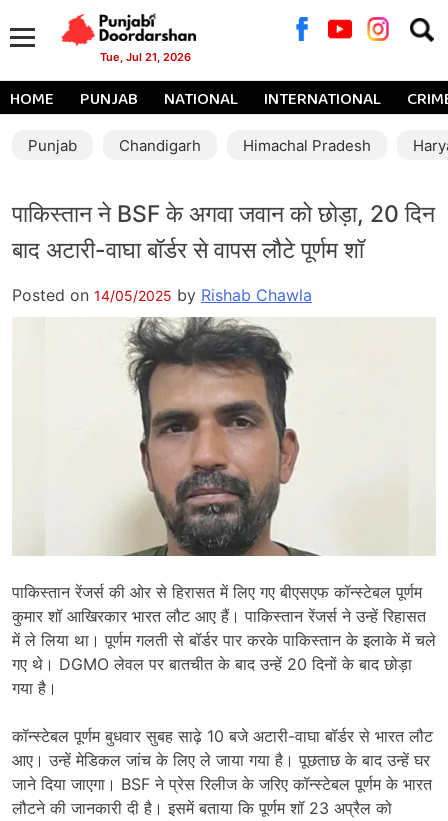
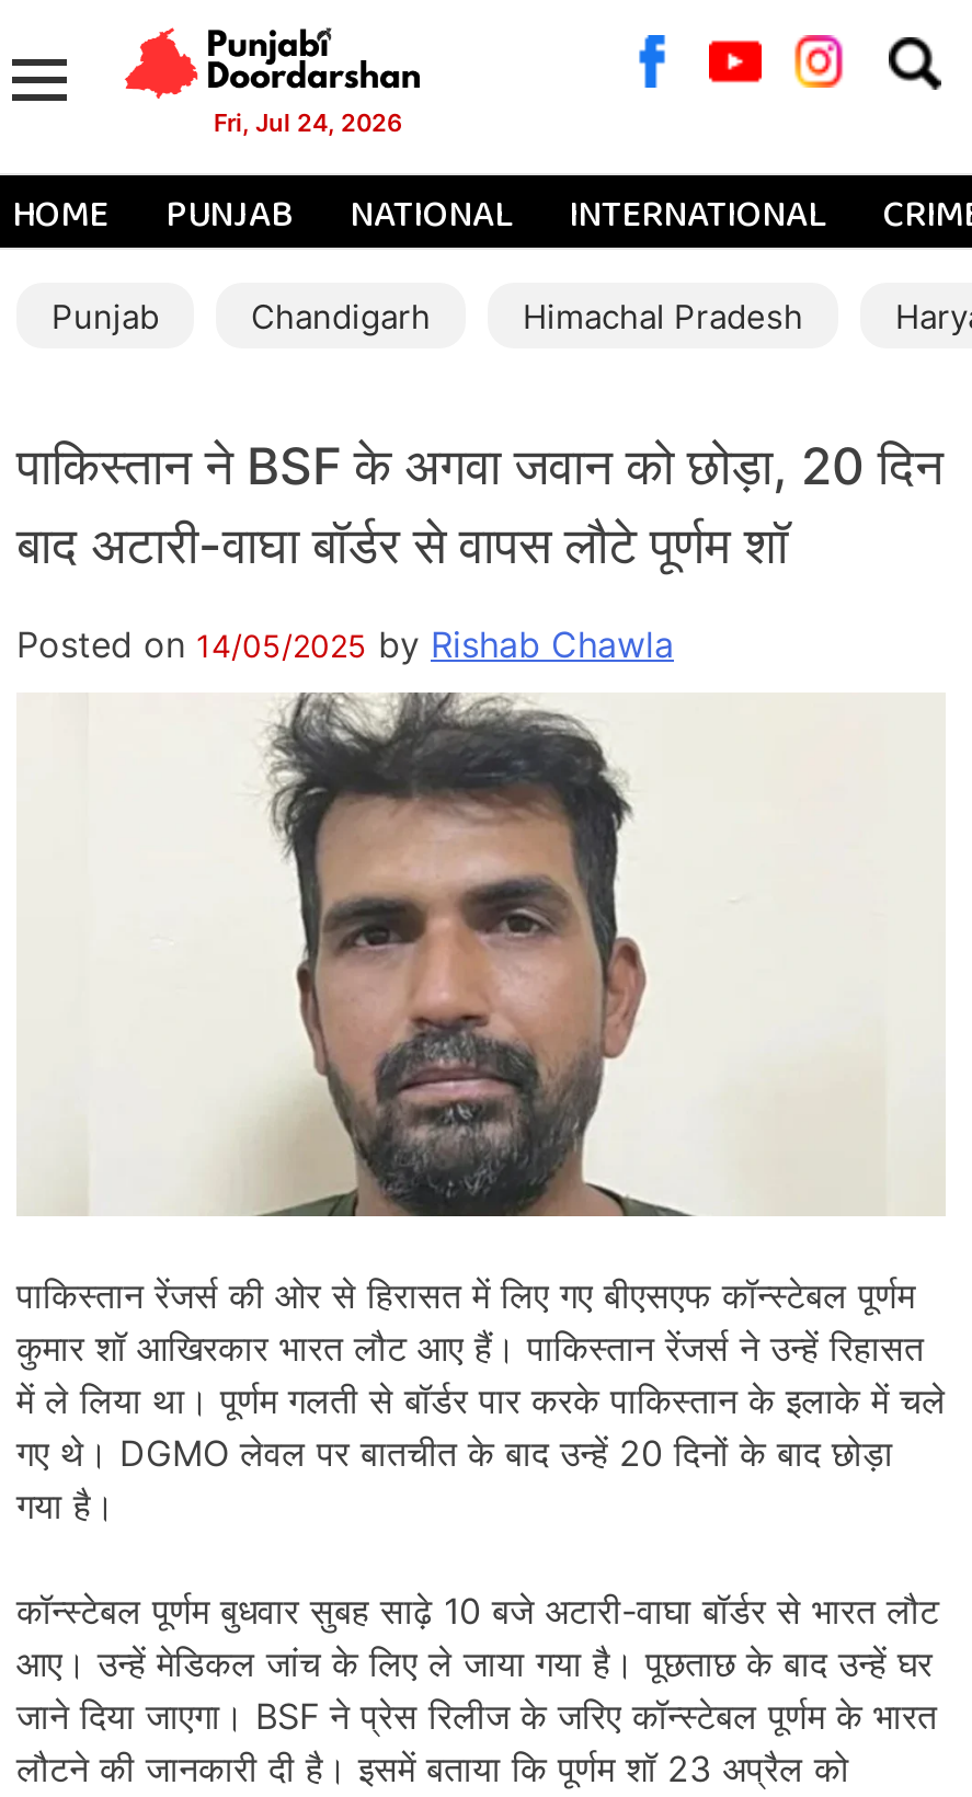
[99,49,190,63] Tue, Jul 21, 2026 -> [214,106,402,137] Fri, Jul 24, 2026

